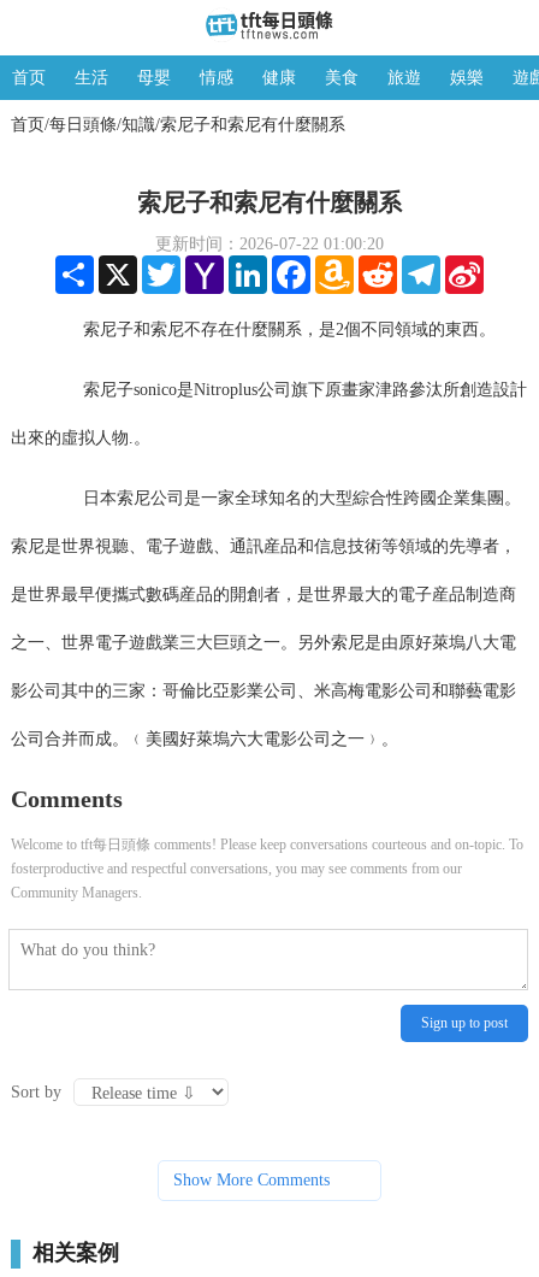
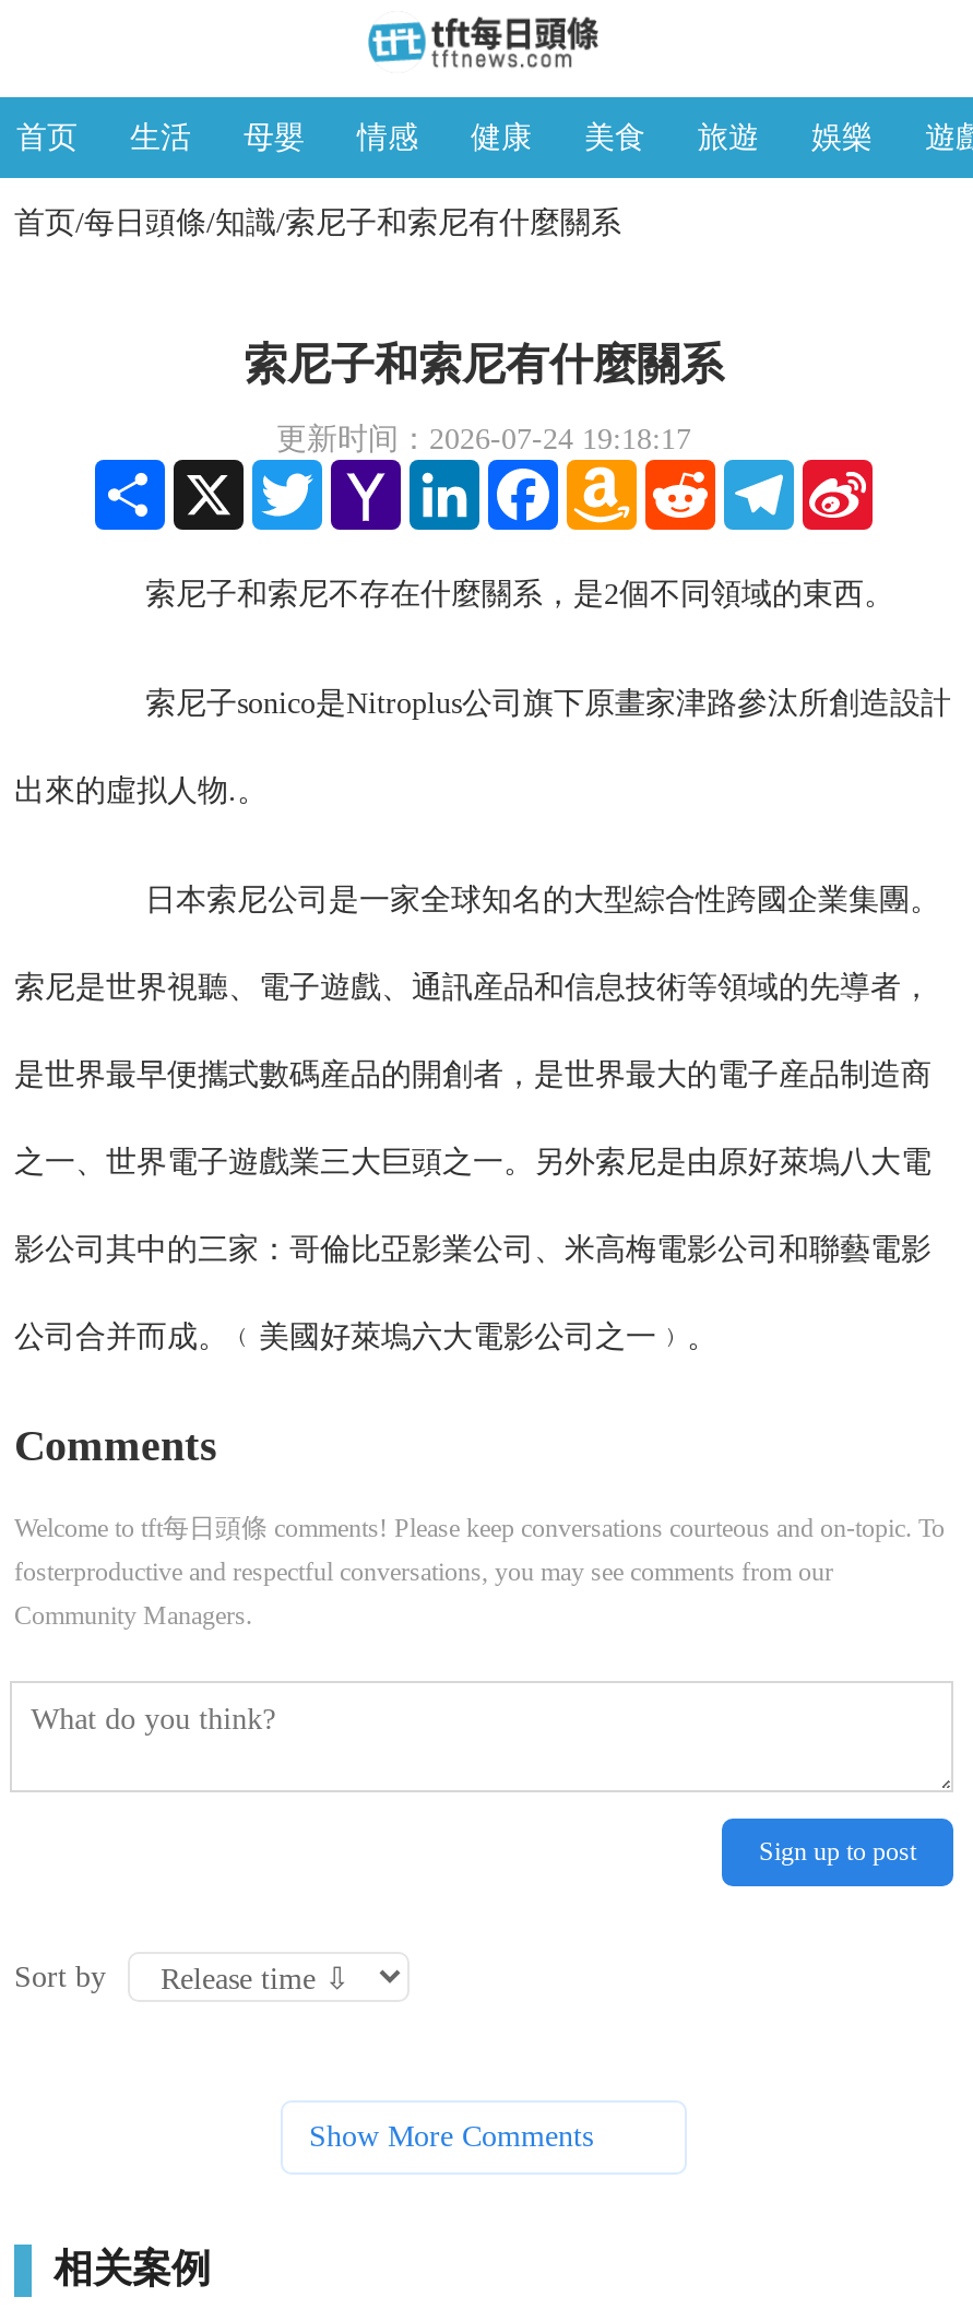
[155,235,384,253] 更新时间：2026-07-22 01:00:20 -> [276,423,691,455] 更新时间：2026-07-24 19:18:17

